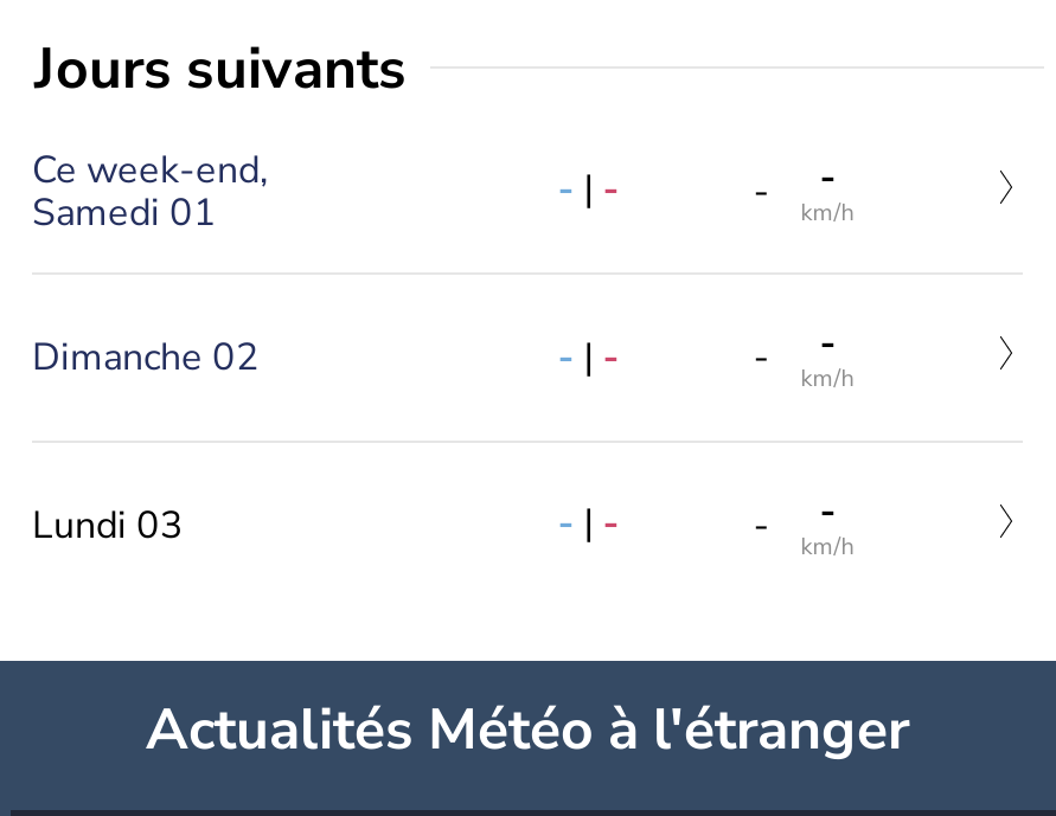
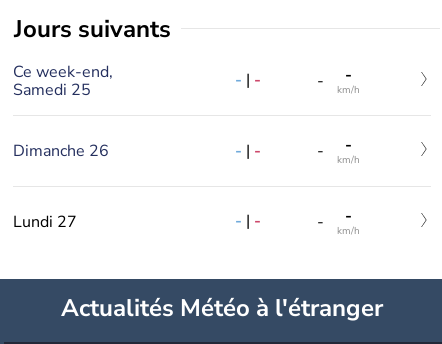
[32,186,217,238] Samedi 01 -> [13,79,91,101] Samedi 25
[32,332,260,384] Dimanche 02 -> [13,140,109,162] Dimanche 26
[32,499,184,551] Lundi 03 -> [13,211,77,233] Lundi 27

